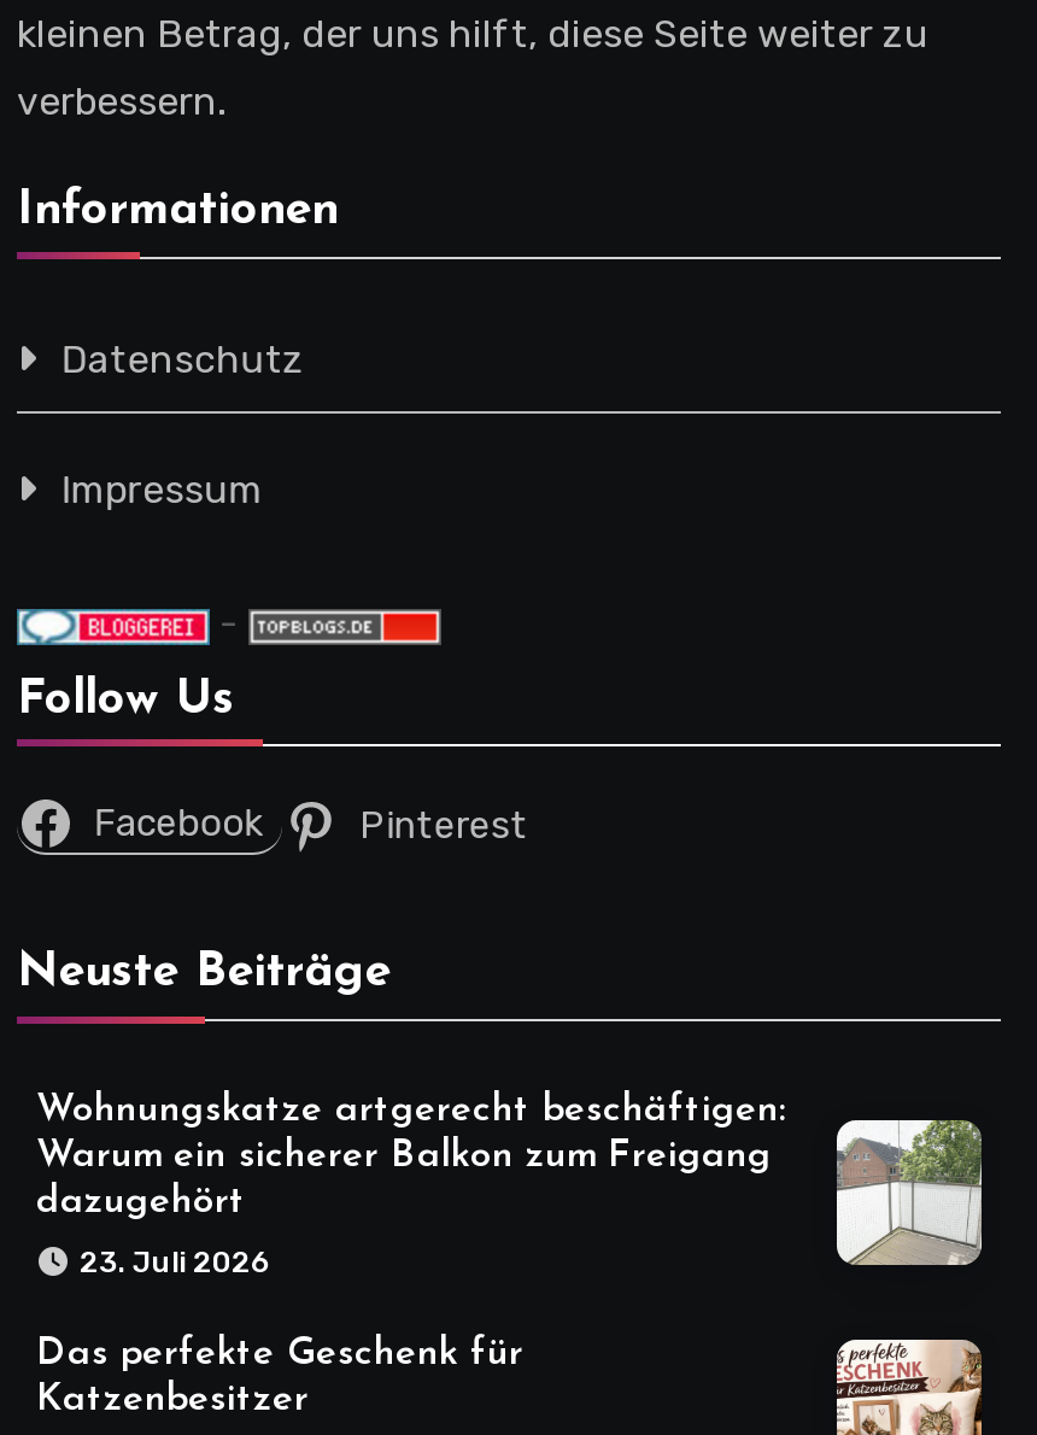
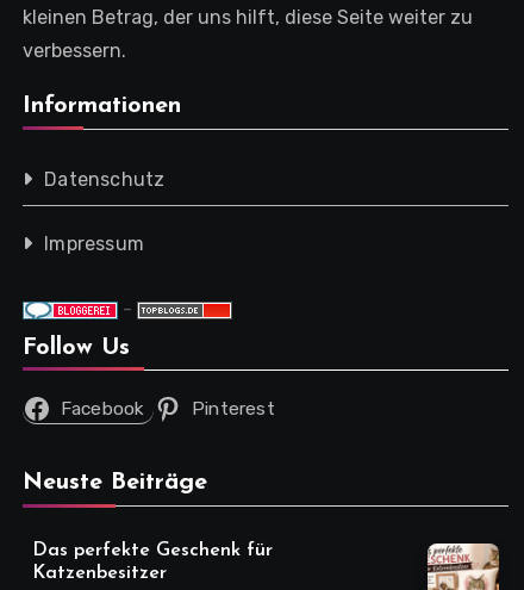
[36,1092,984,1280] [image] | Wohnungskatze artgerecht beschäftigen: | Warum ein sicherer Balkon zum Freigang | dazugehört | 23. Juli 2026 -> none

